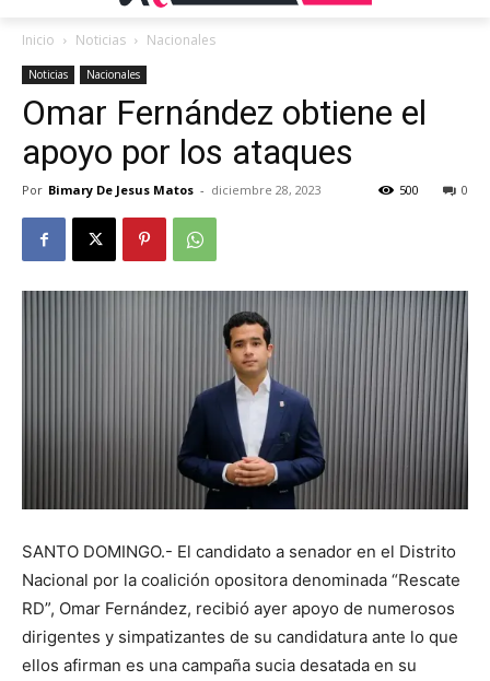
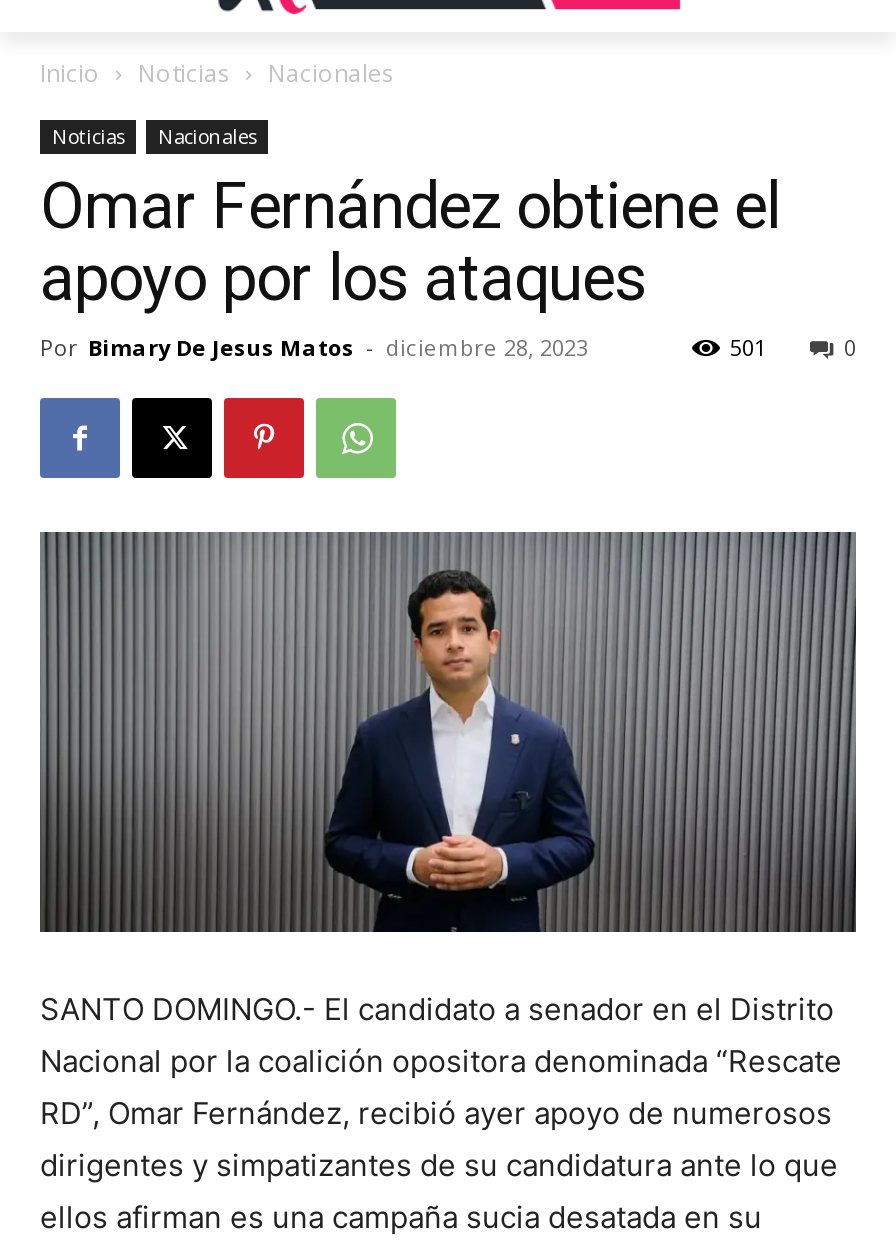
[399,181,419,198] 500 -> [730,332,766,362] 501

